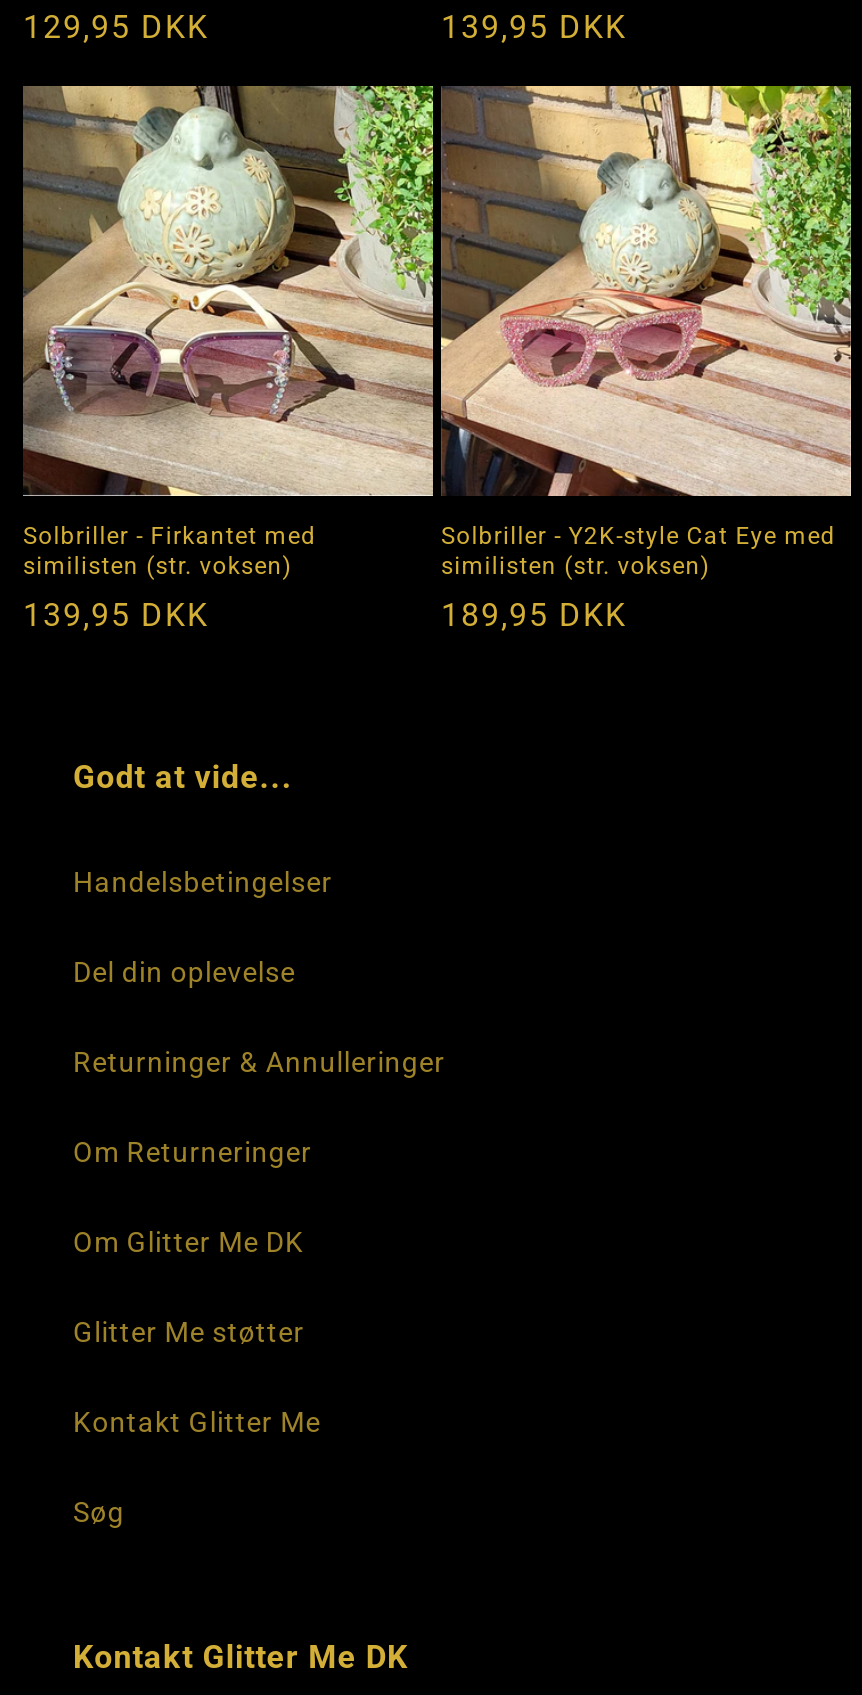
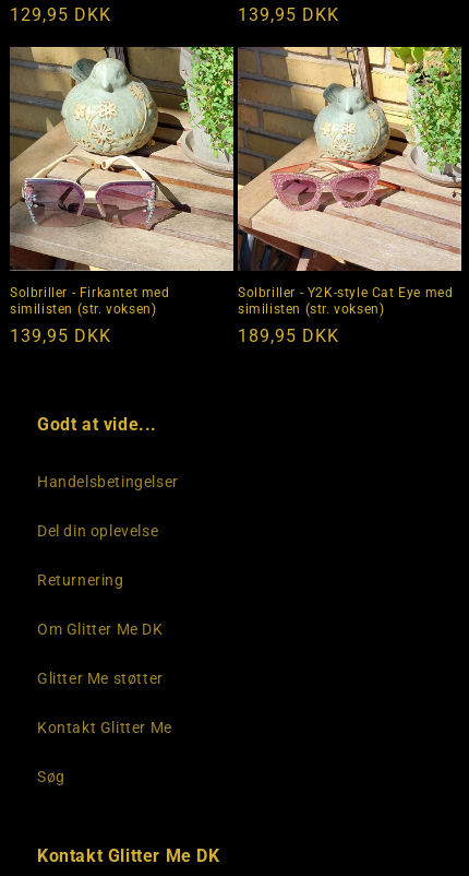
[73,1046,445,1168] Returninger & Annulleringer | Om Returneringer -> [37,571,124,589] Returnering

